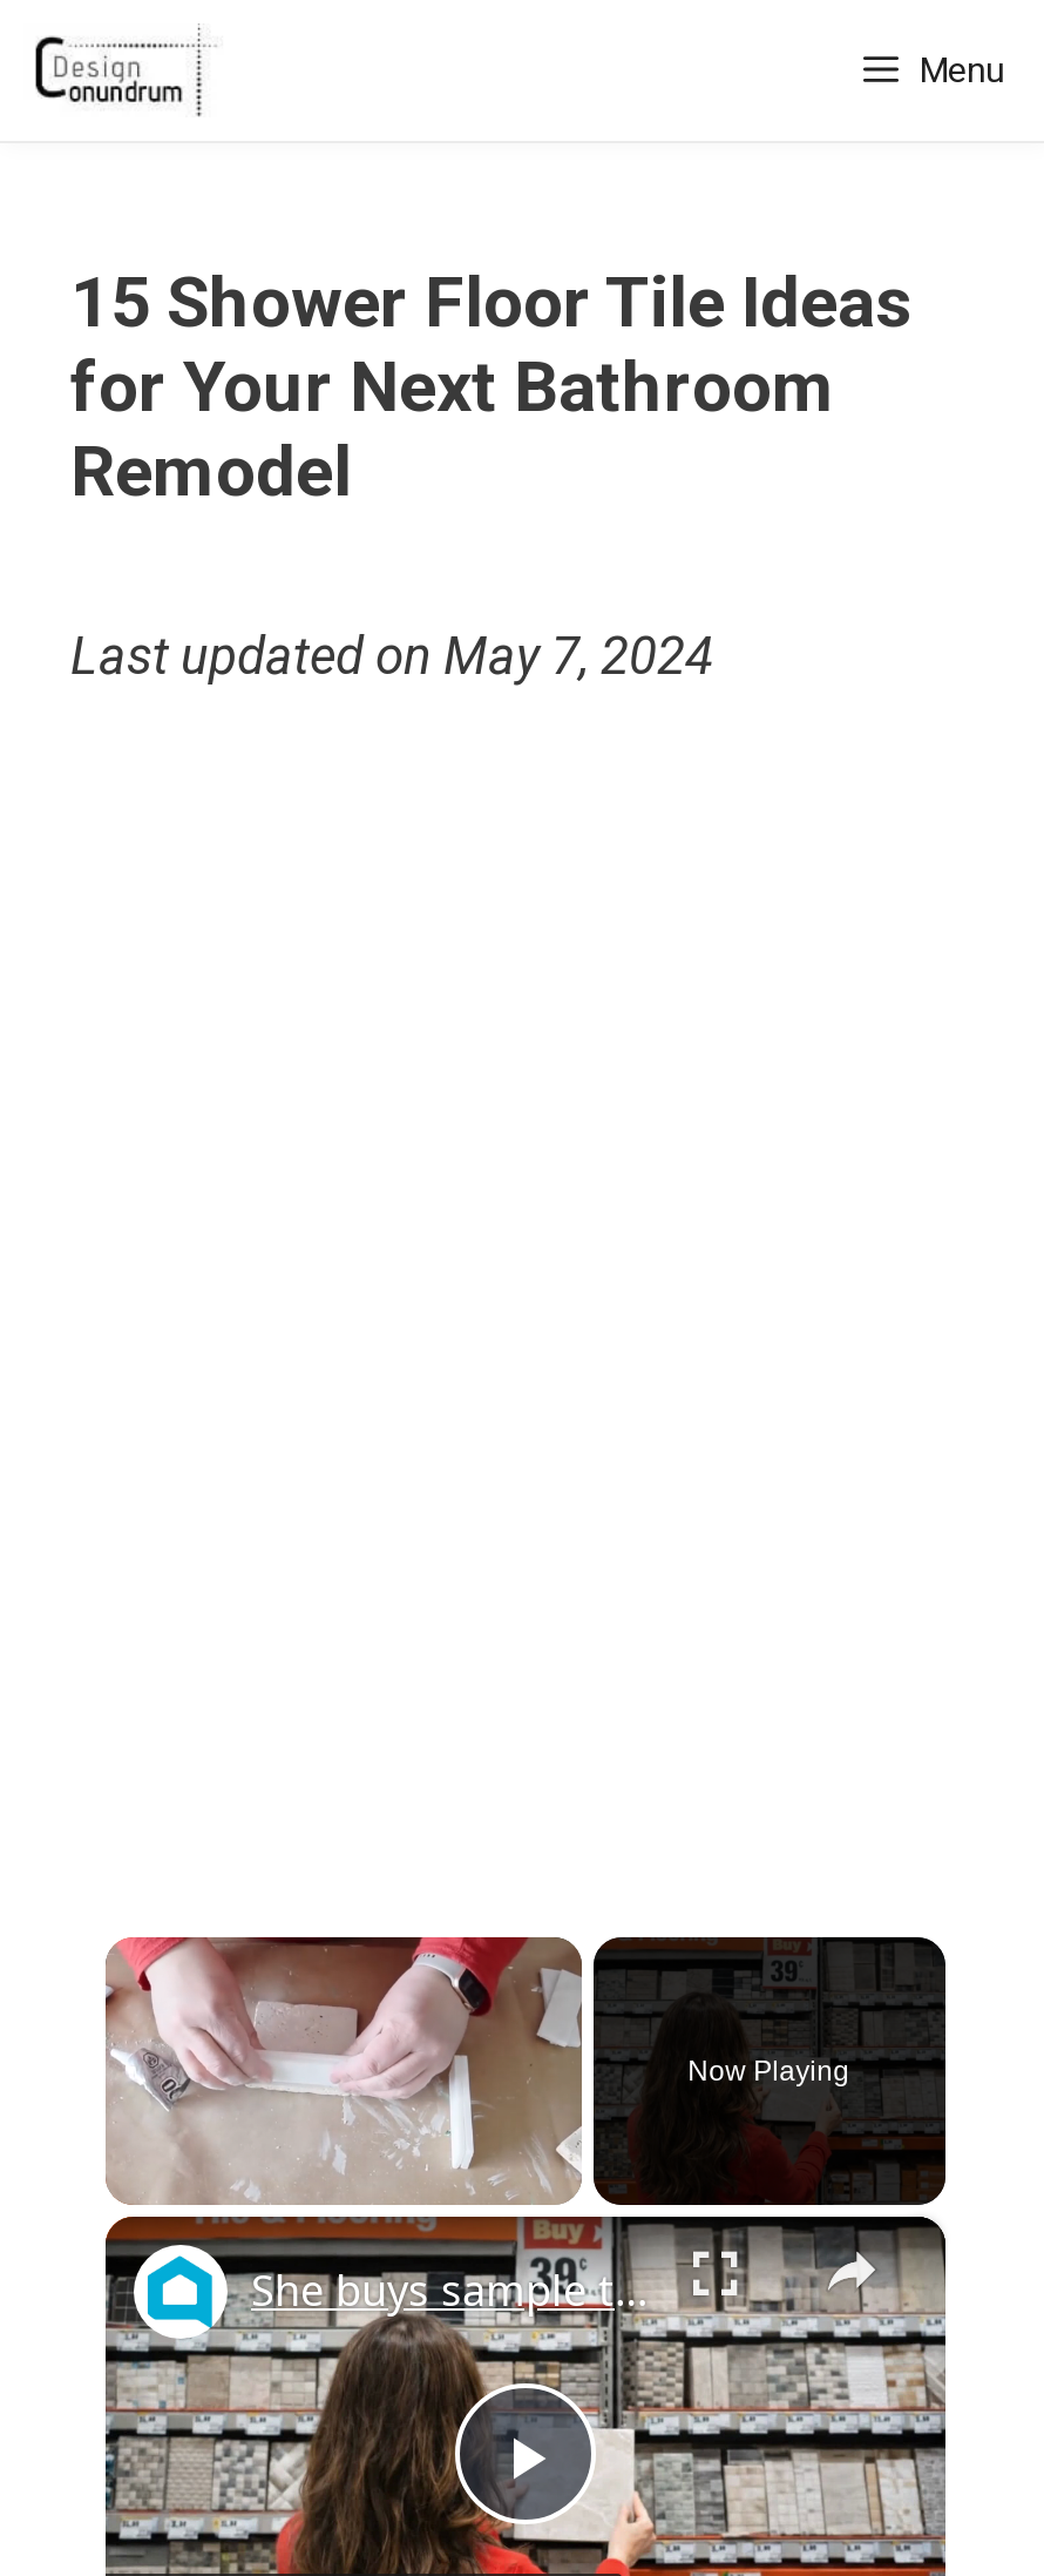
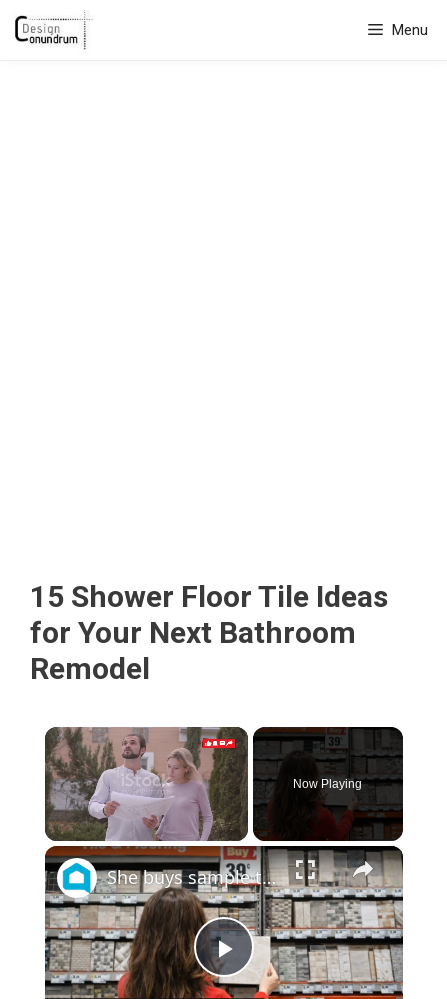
moved [70,261,910,512] -> [30,579,388,686]: 15 Shower Floor Tile Ideas | for Your Next Bathroom | Remodel
[70,627,713,686] Last updated on May 7, 2024 -> none
[106,1935,582,2205] [image] -> [45,768,249,841] [image]

